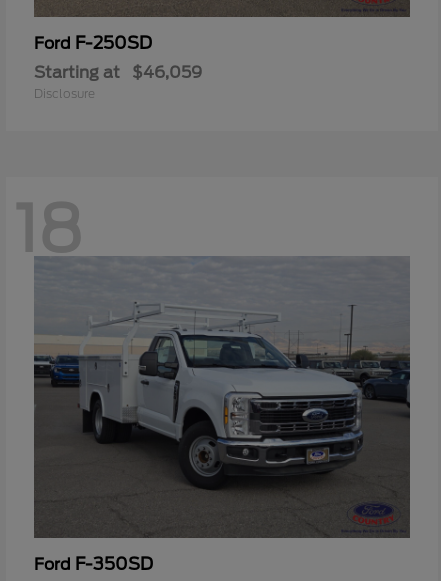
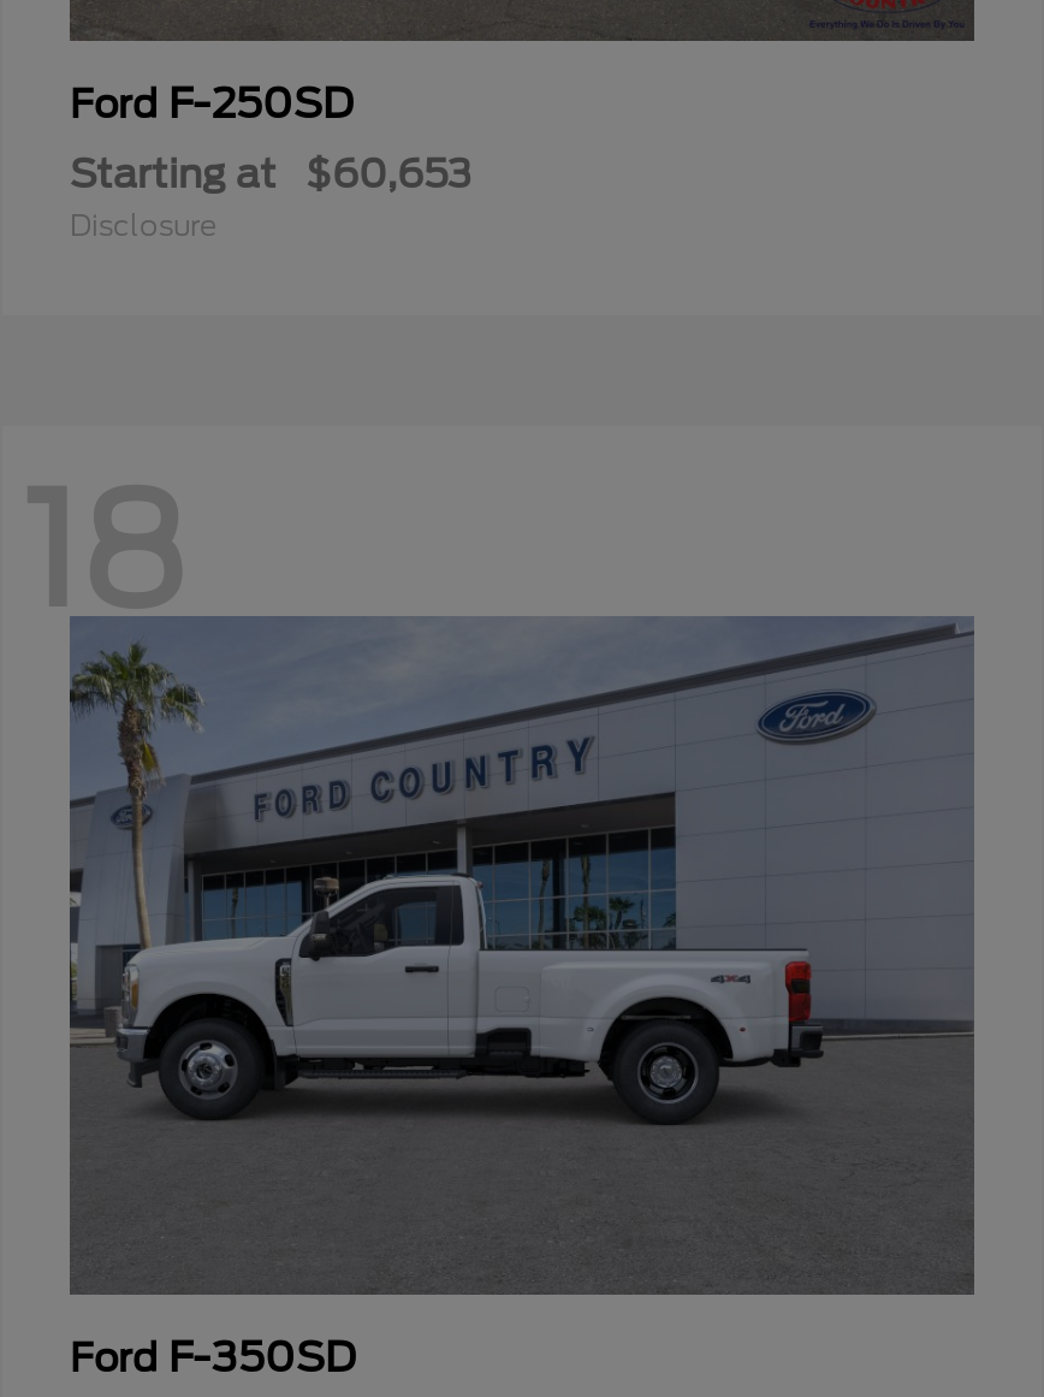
[34,63,202,82] Starting at $46,059 -> [70,151,471,197] Starting at $60,653
[34,258,410,537] [image] -> [70,618,974,1295] [image]

